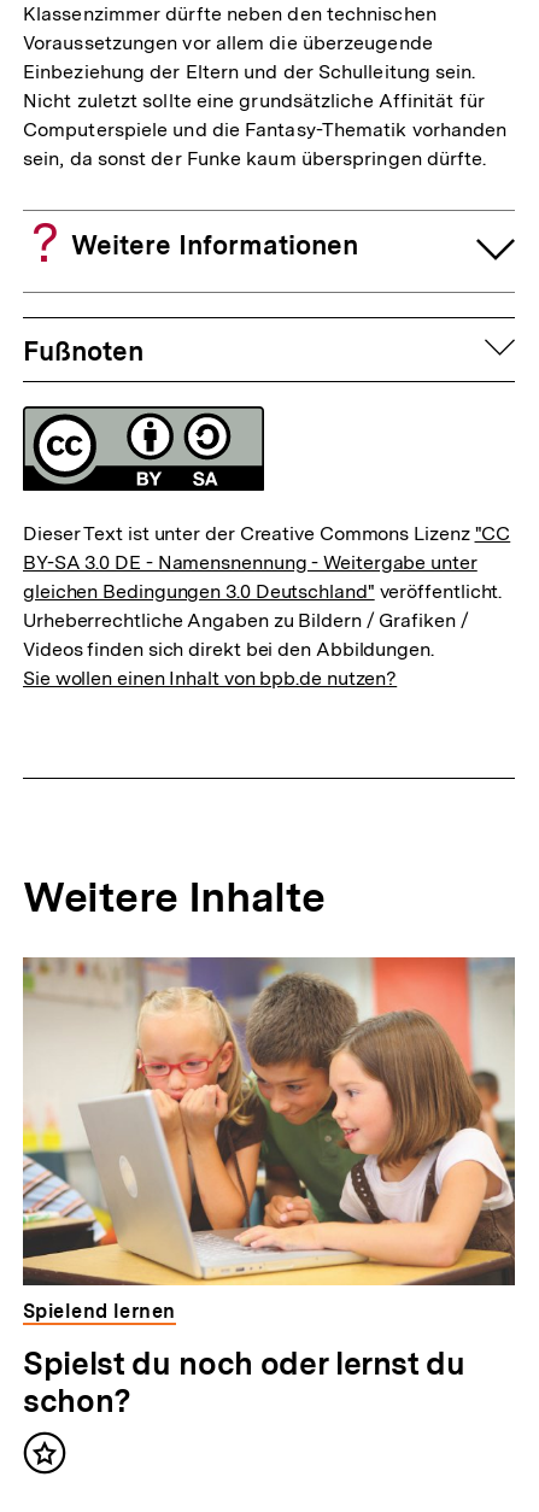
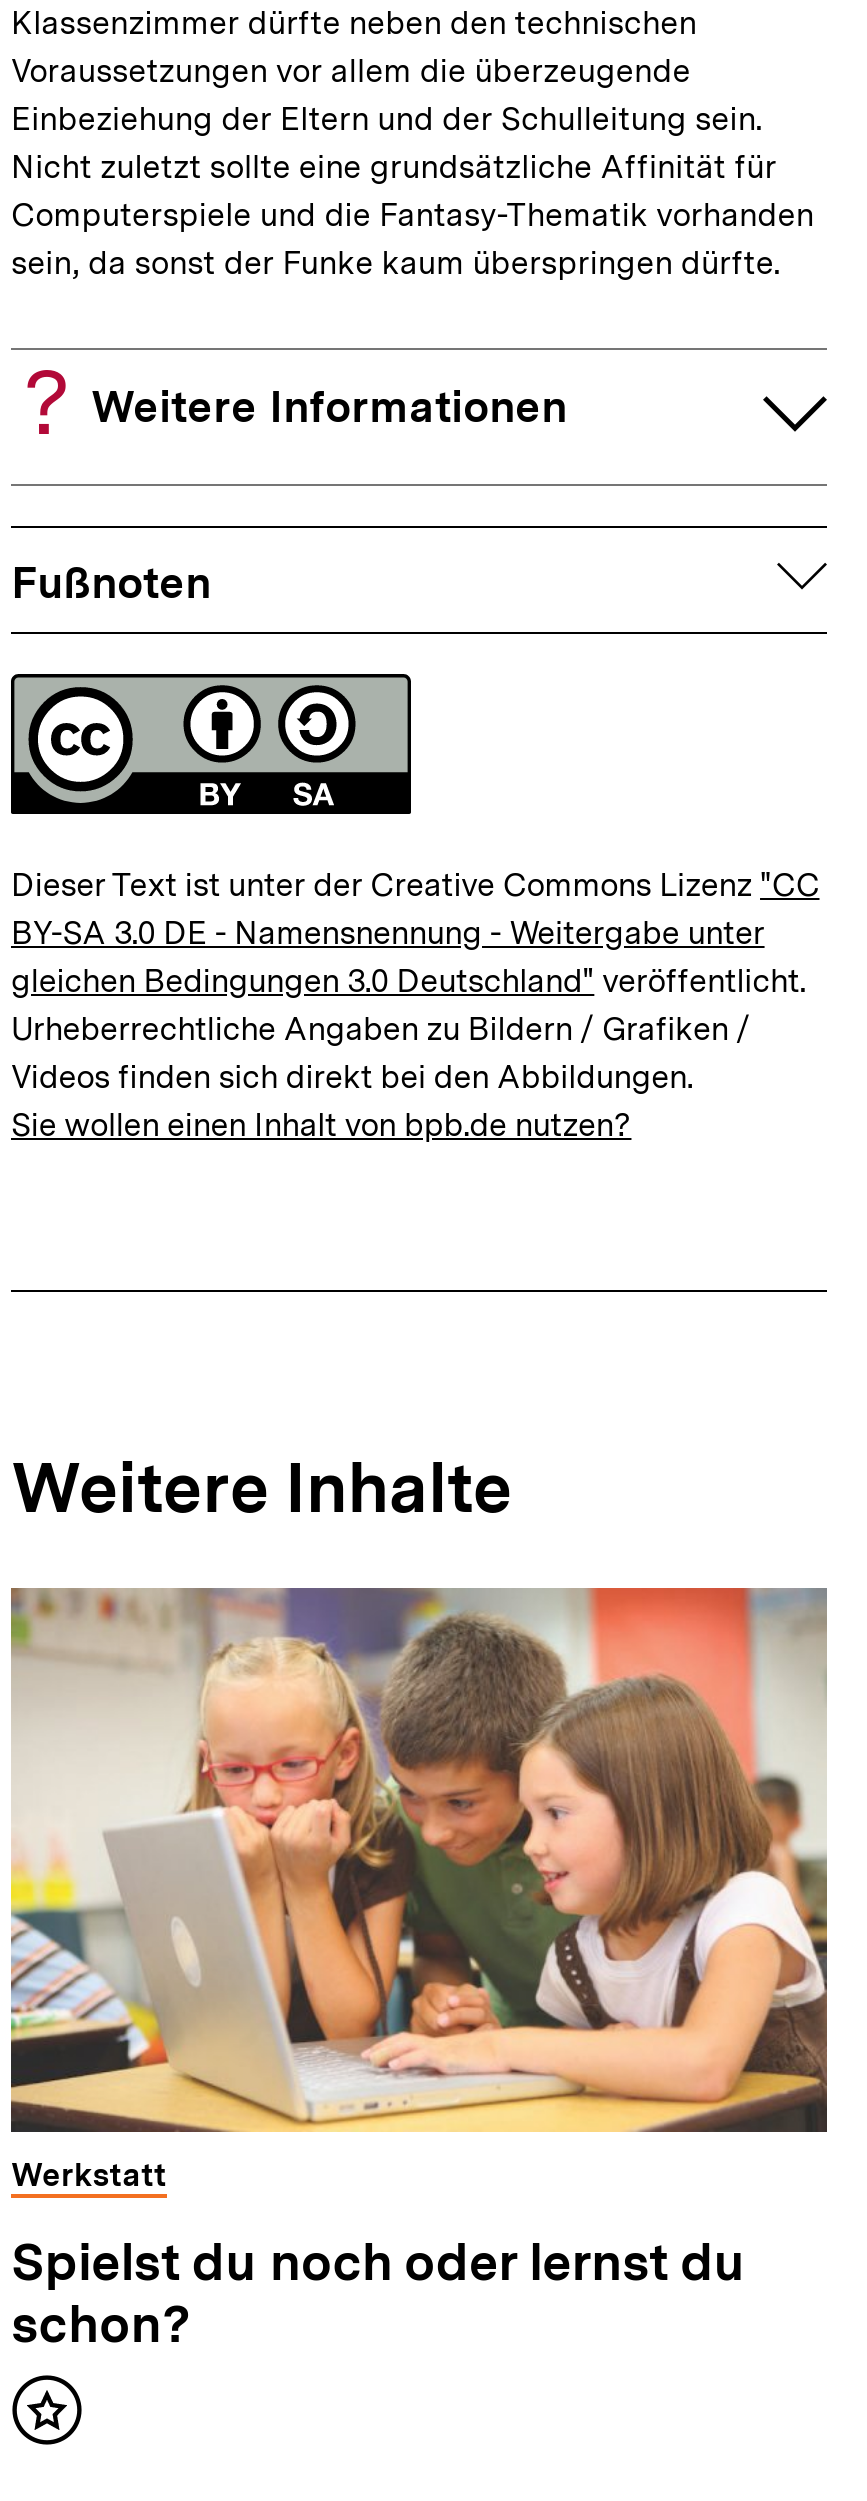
[23,1300,176,1323] Spielend lernen -> [11,2157,167,2195] Werkstatt

